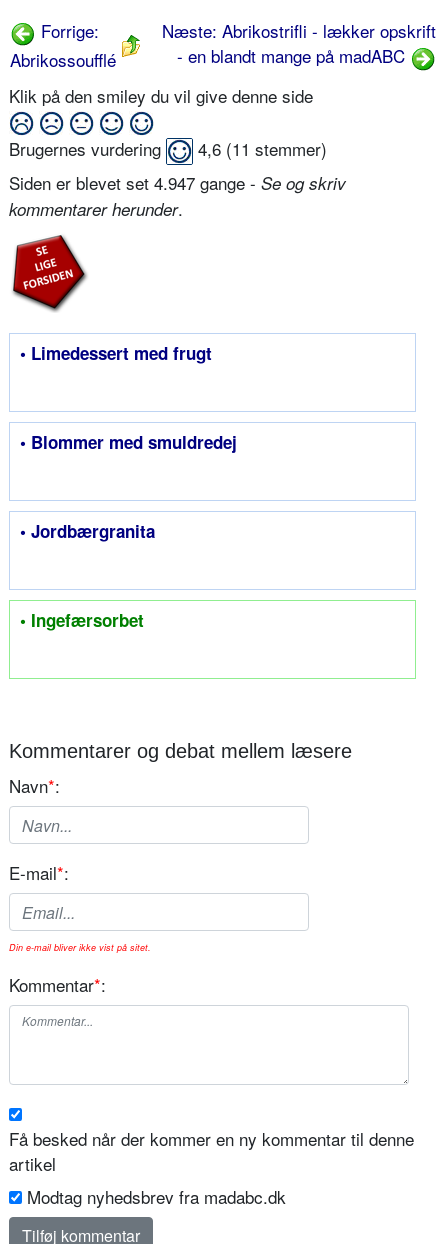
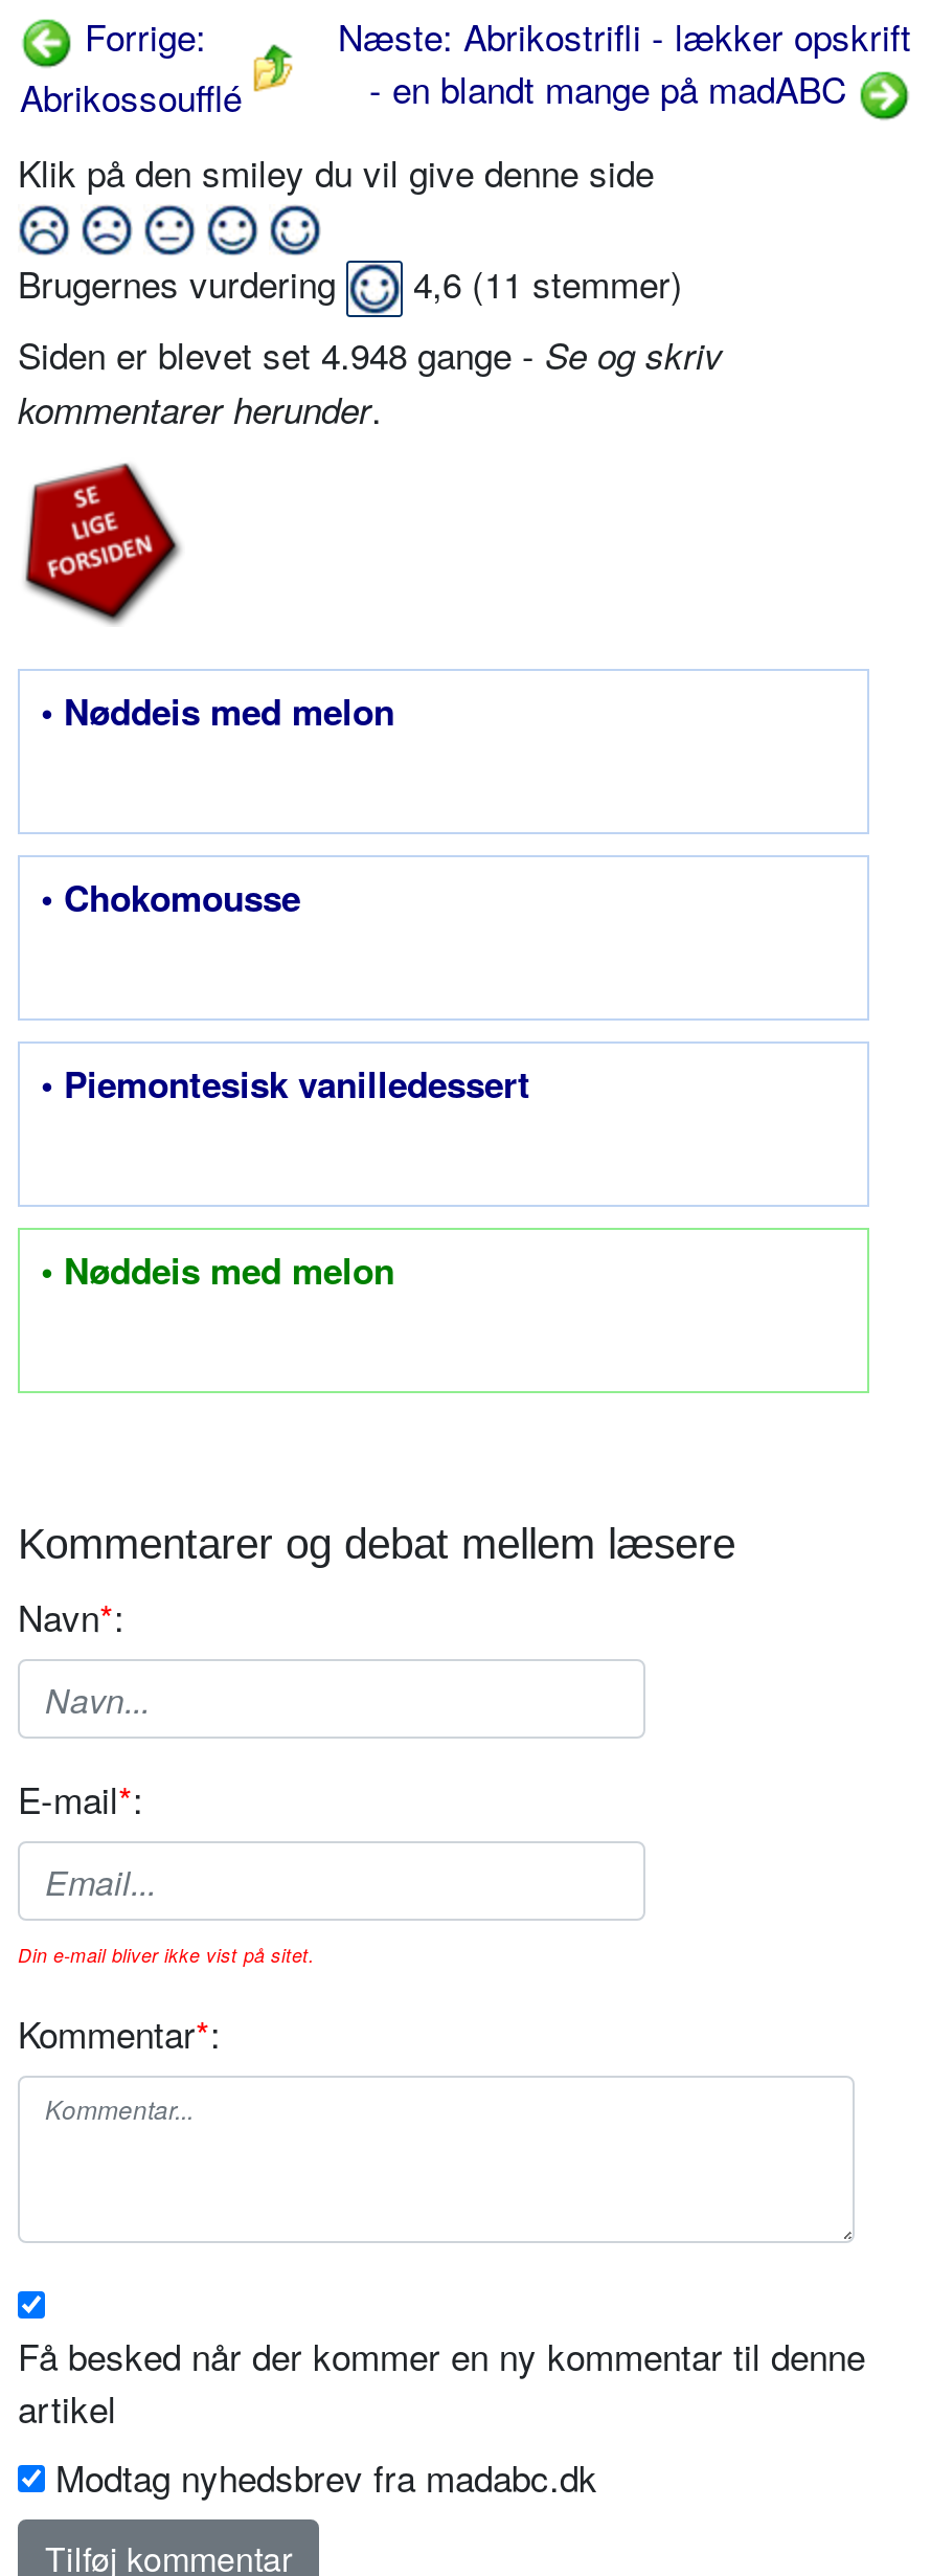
[9,170,346,195] Siden er blevet set 4.947 gange - Se og skriv -> [18,328,723,380] Siden er blevet set 4.948 gange - Se og skriv
[20,341,212,365] • Limedessert med frugt -> [41,686,394,736] • Nøddeis med melon
[20,430,237,454] • Blommer med smuldredej -> [41,872,300,923] • Chokomousse
[20,519,155,543] • Jordbærgranita -> [41,1059,530,1109] • Piemontesisk vanilledessert
[20,608,144,632] • Ingefærsorbet -> [41,1245,394,1295] • Nøddeis med melon

